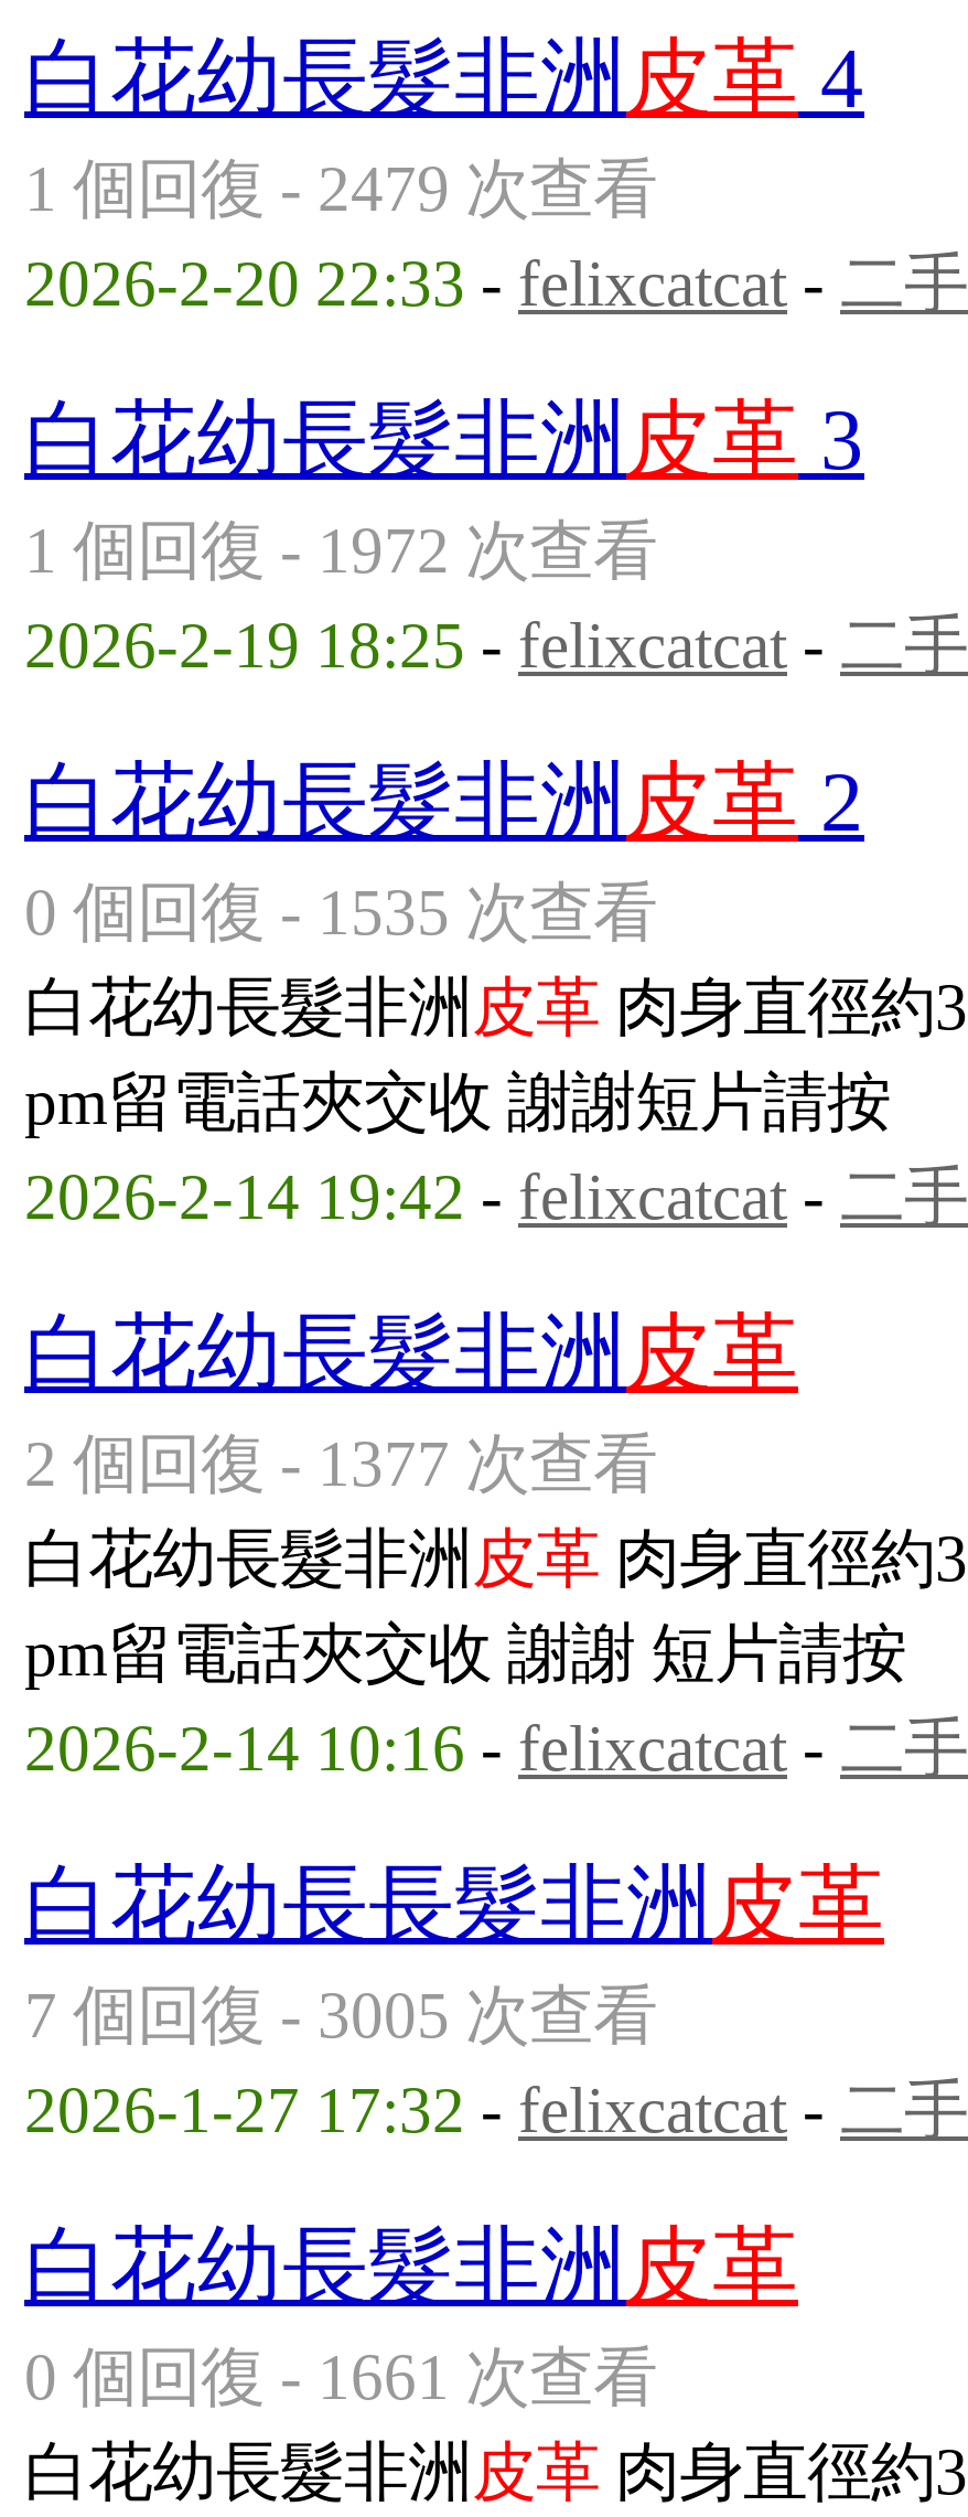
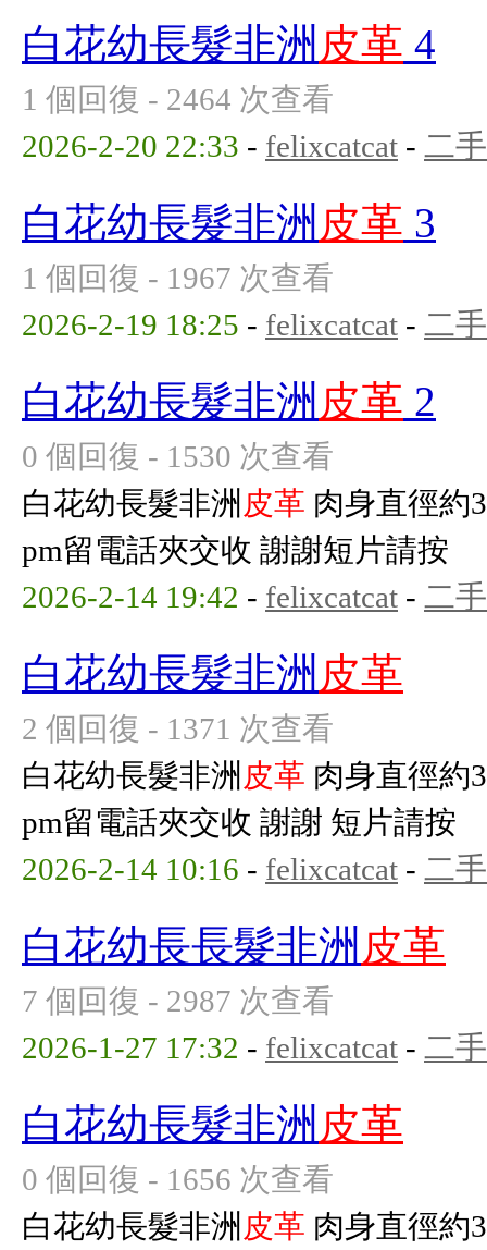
[24,153,657,224] 1 個回復 - 2479 次查看 -> [22,82,334,117] 1 個回復 - 2464 次查看
[24,515,657,586] 1 個回復 - 1972 次查看 -> [22,260,334,295] 1 個回復 - 1967 次查看
[24,877,657,947] 0 個回復 - 1535 次查看 -> [22,439,334,474] 0 個回復 - 1530 次查看
[24,1428,657,1499] 2 個回復 - 1377 次查看 -> [22,711,334,746] 2 個回復 - 1371 次查看
[24,1980,657,2050] 7 個回復 - 3005 次查看 -> [22,983,334,1018] 7 個回復 - 2987 次查看
[24,2342,657,2412] 0 個回復 - 1661 次查看 -> [22,1162,334,1197] 0 個回復 - 1656 次查看

